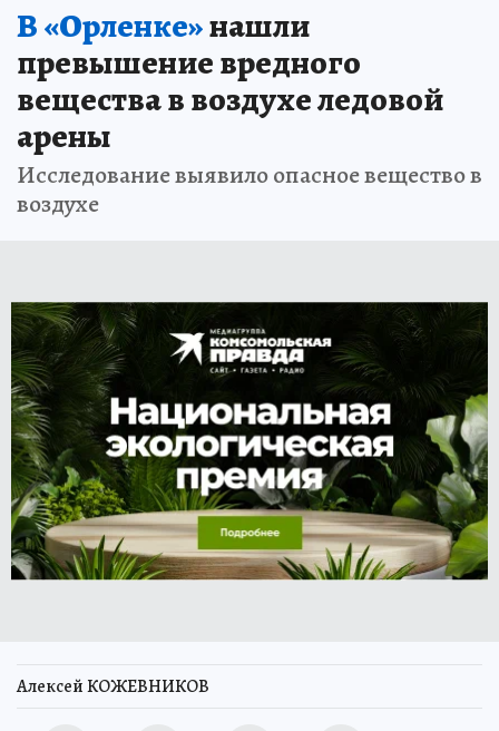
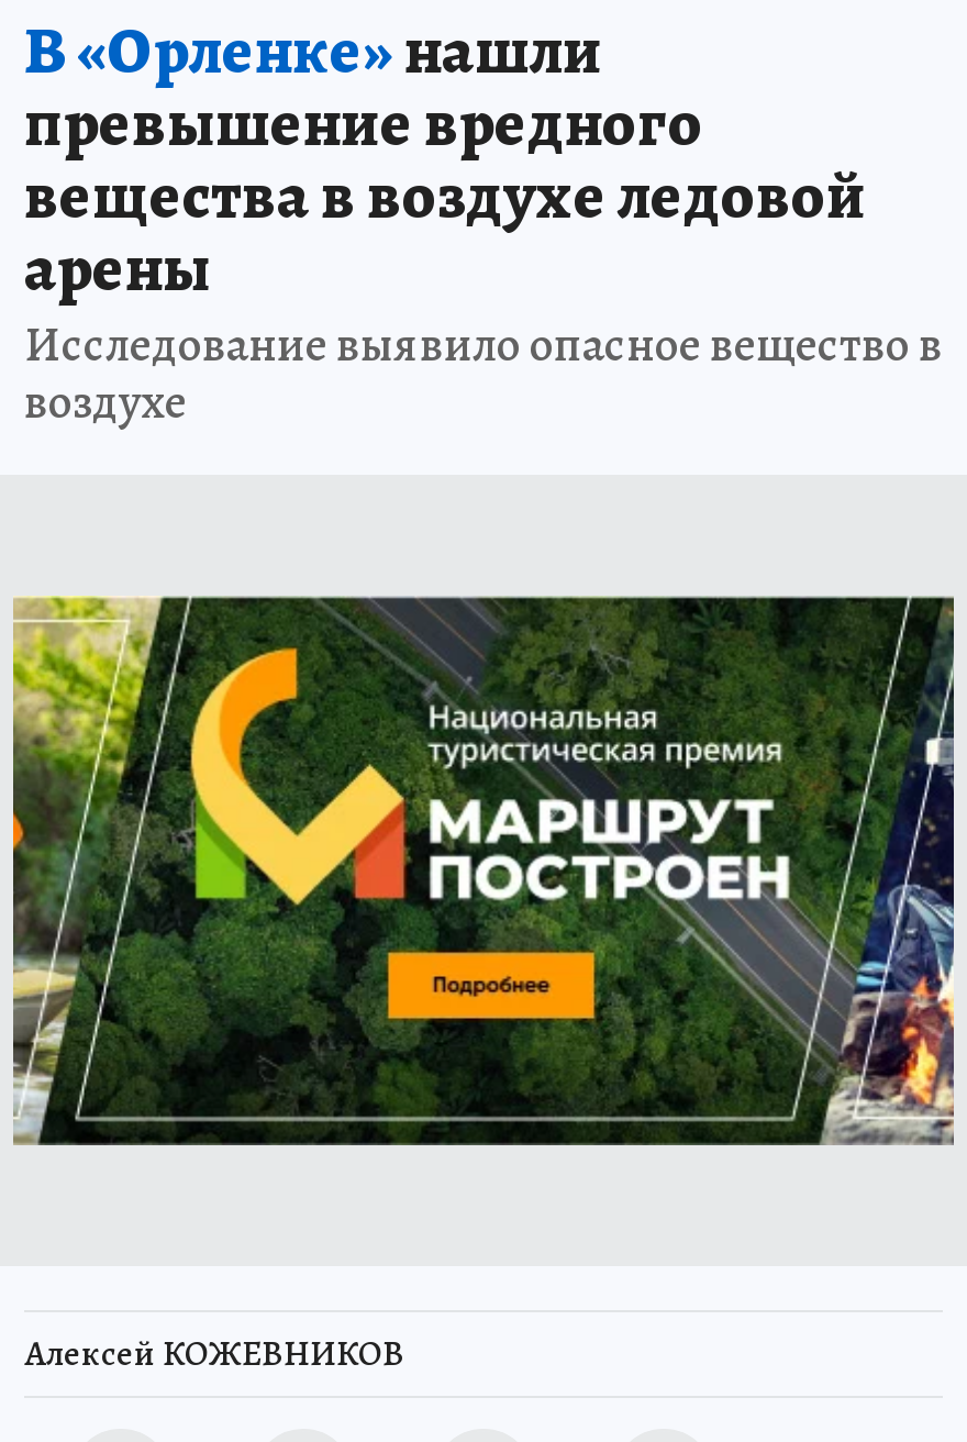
[10,301,489,581] [image] -> [11,596,956,1147] [image]

